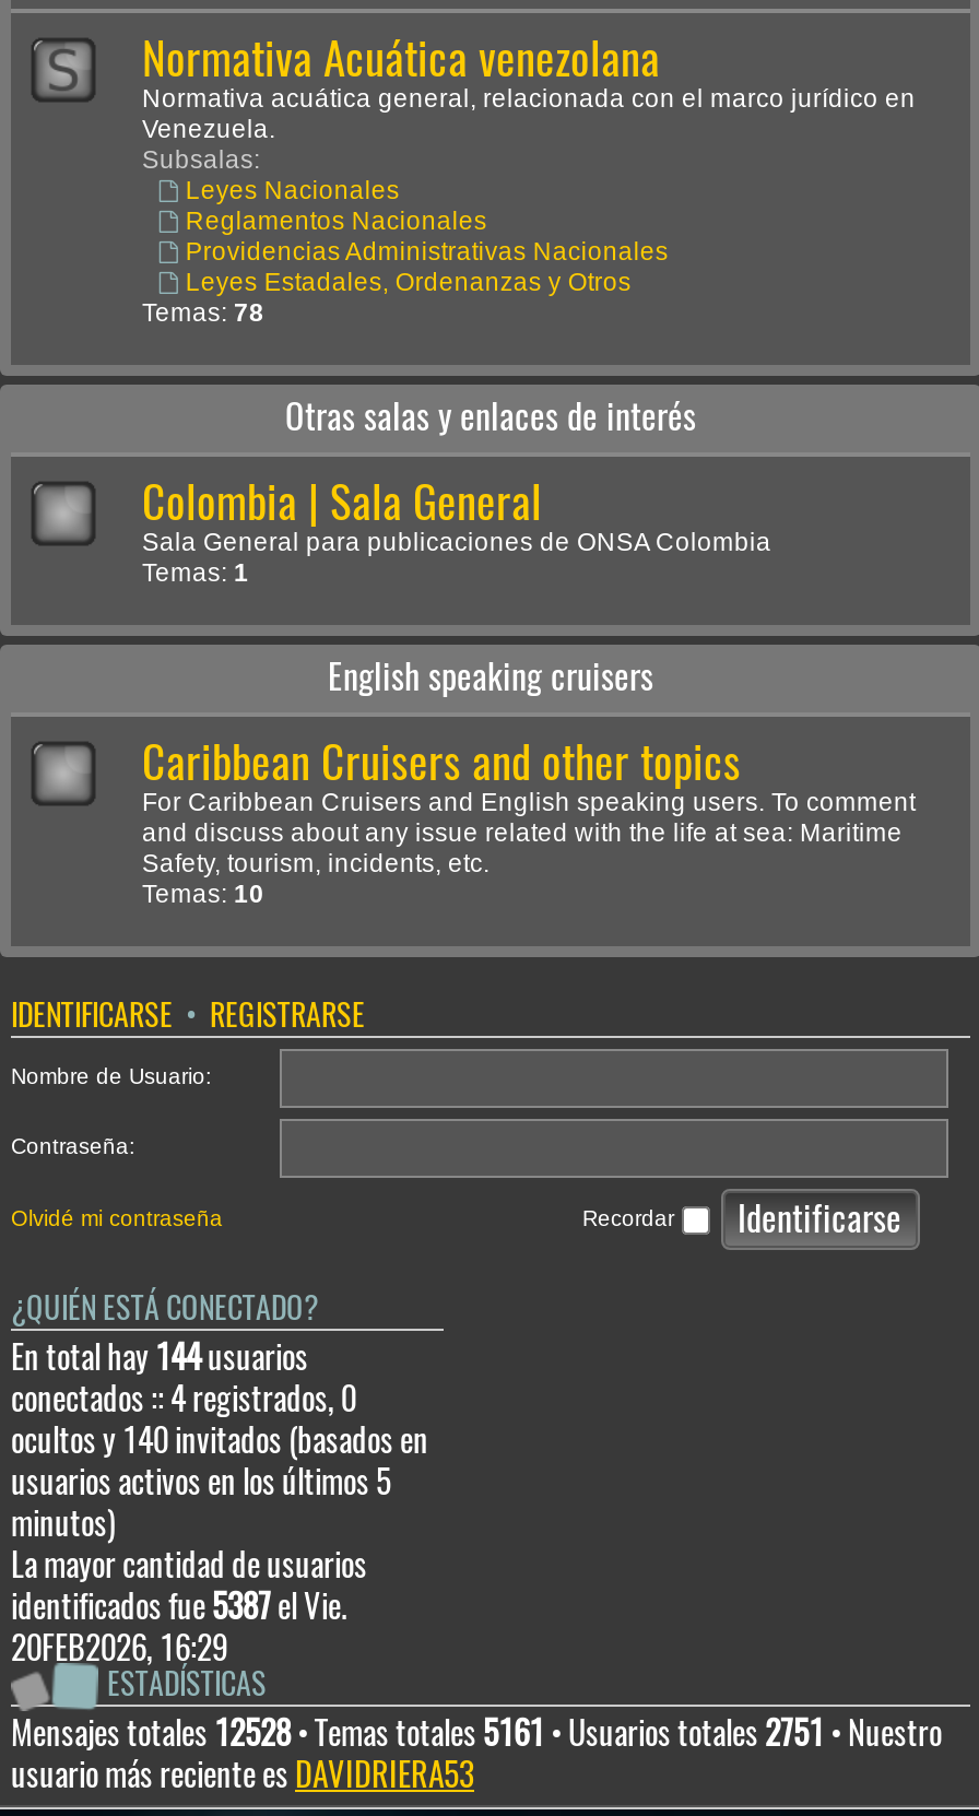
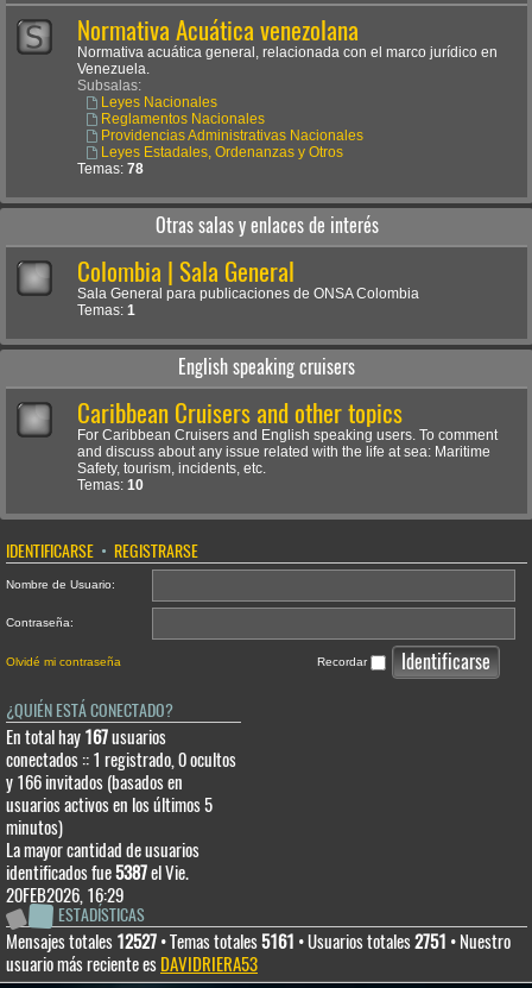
[11,1336,428,1462] En total hay 144usuarios | conectados :: 4 registrados, 0 | ocultos y 140 invitados (basados en -> [6,725,236,794] En total hay 167usuarios | conectados :: 1 registrado, 0 ocultos | y 166 invitados (basados en
[11,1712,942,1755] Mensajes totales 12528 • Temas totales 5161 • Usuarios totales 2751 • Nuestro -> [6,930,511,954] Mensajes totales 12527 • Temas totales 5161 • Usuarios totales 2751 • Nuestro

